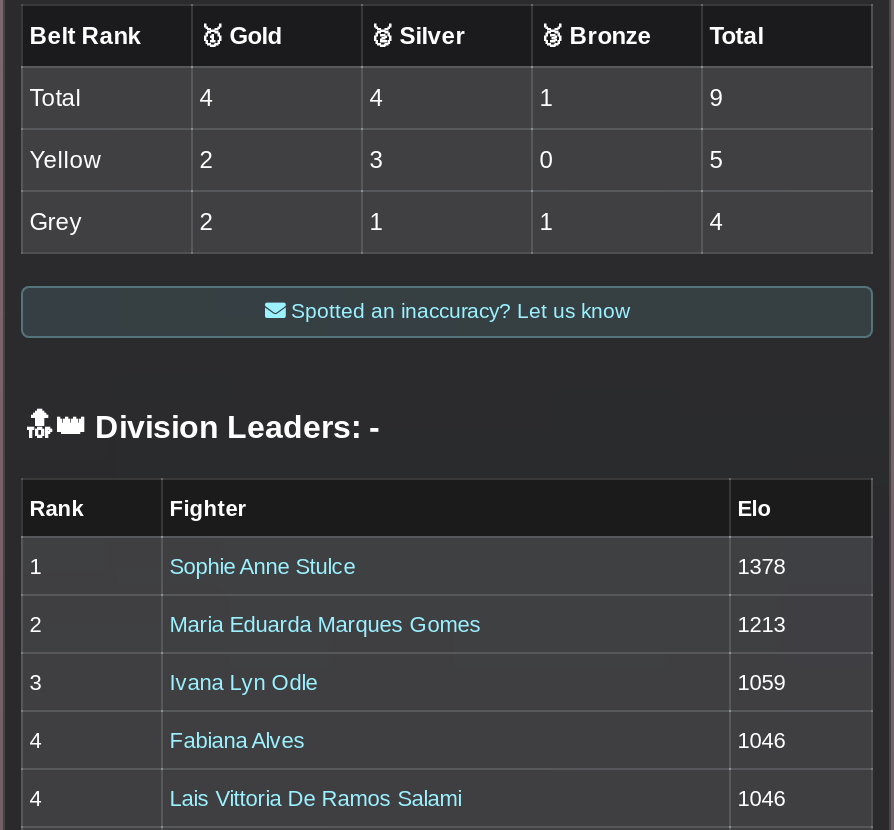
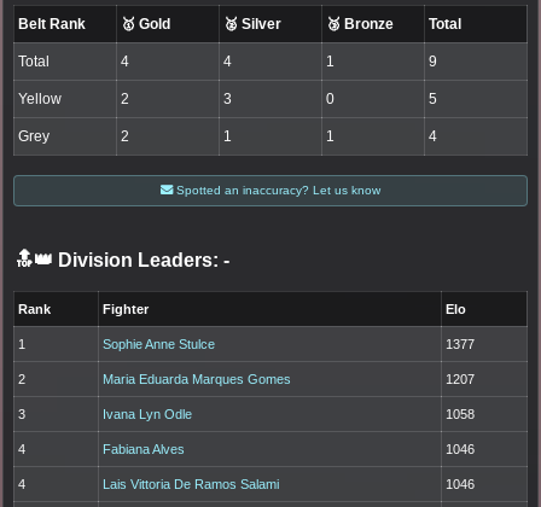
[737,553,785,577] 1378 -> [446,336,475,351] 1377
[737,611,785,635] 1213 -> [446,371,475,386] 1207
[737,669,785,693] 1059 -> [446,406,475,421] 1058

